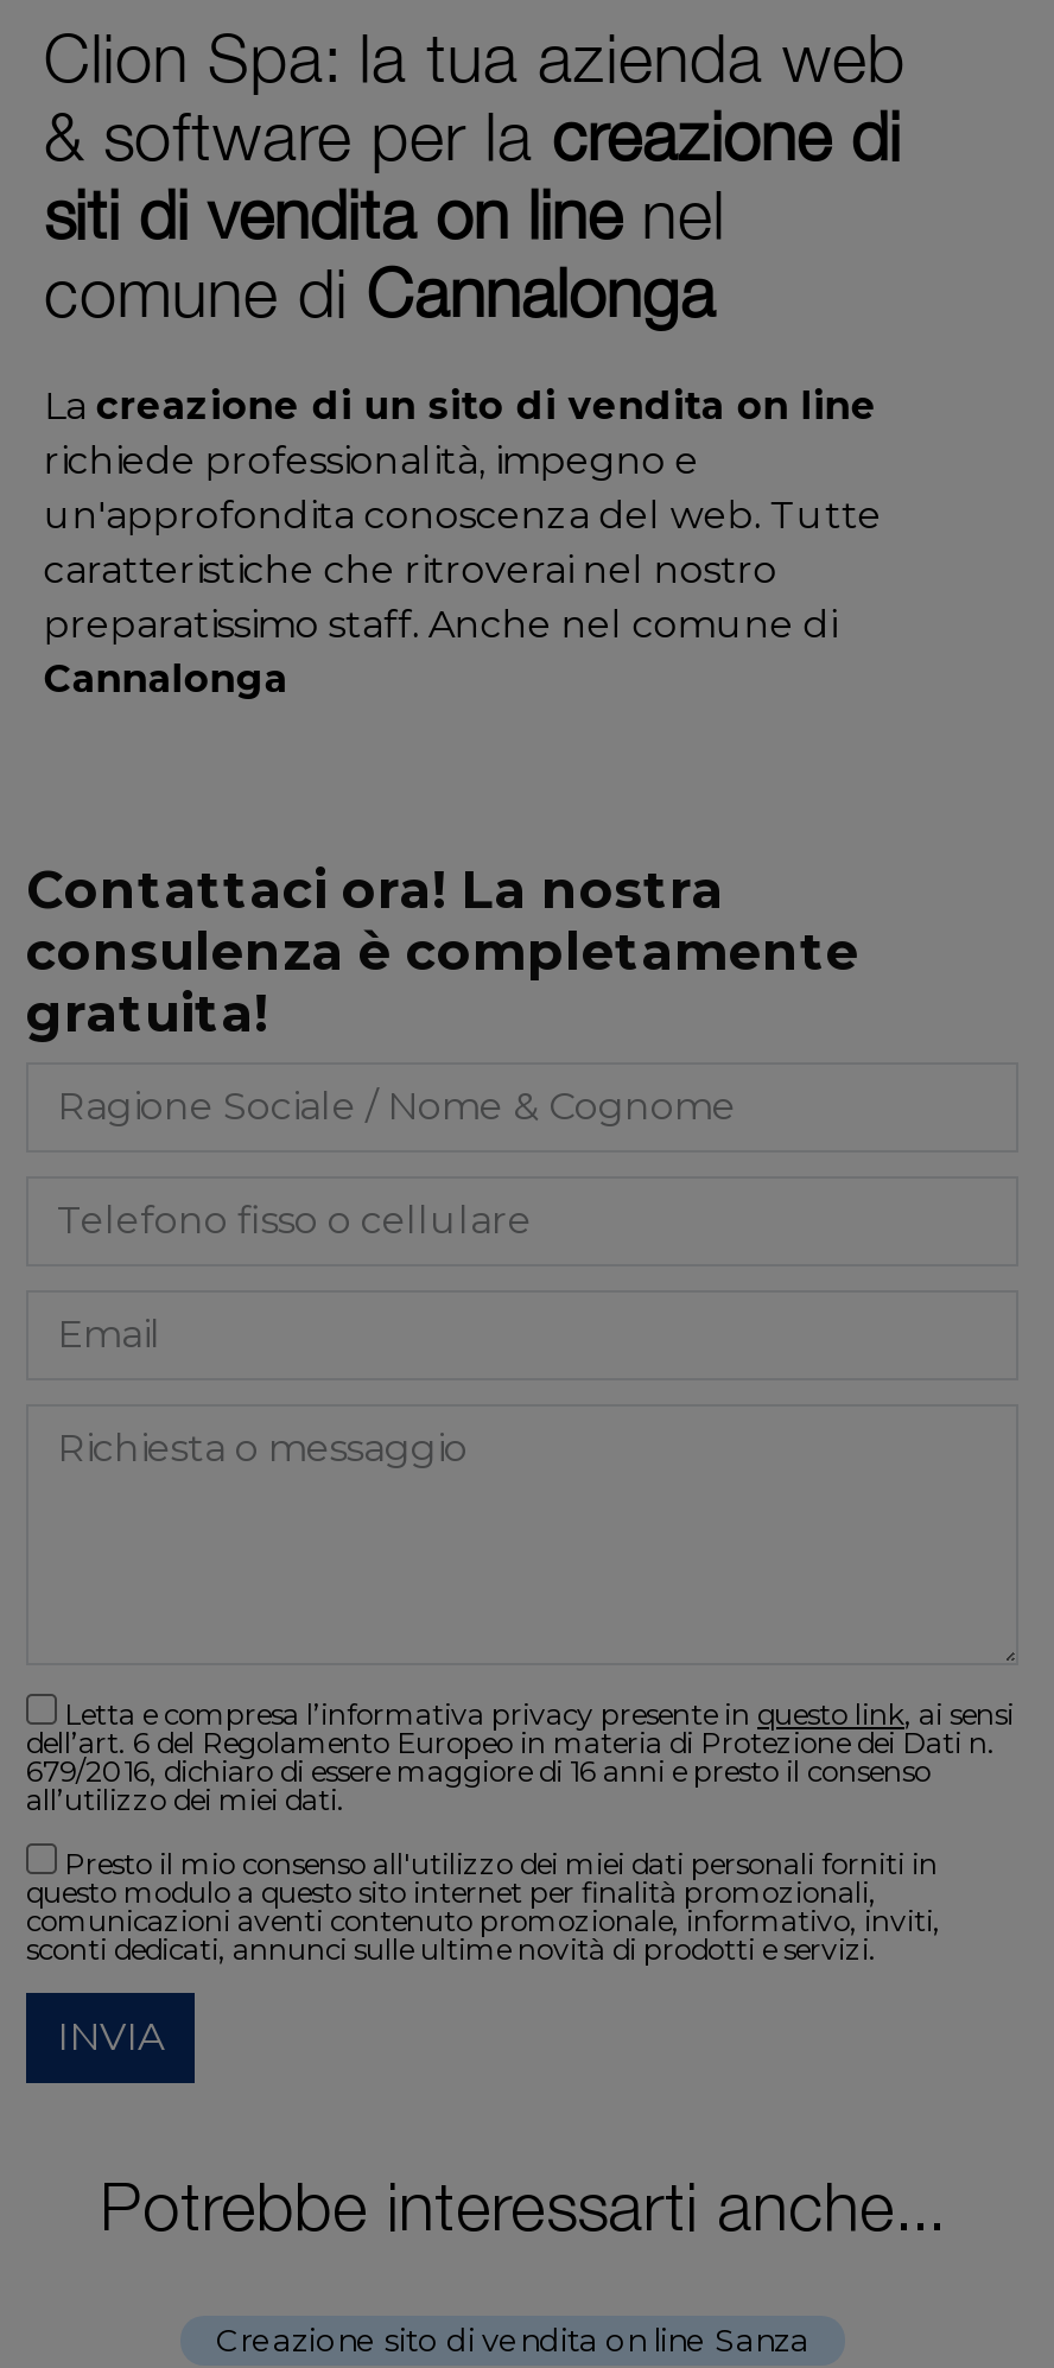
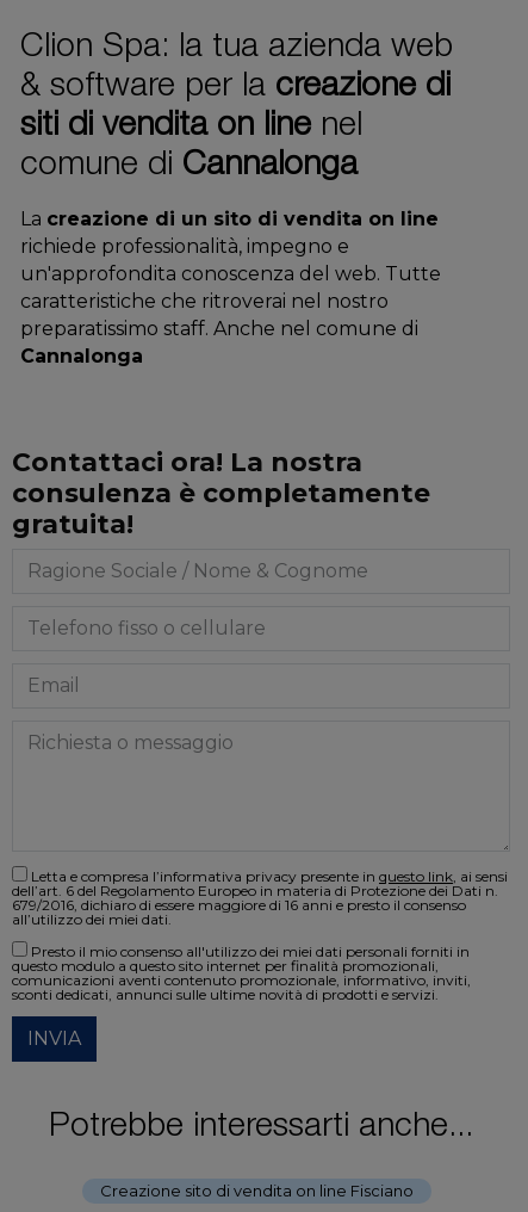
[216,2320,809,2358] Creazione sito di vendita on line Sanza -> [100,1181,413,1200] Creazione sito di vendita on line Fisciano

